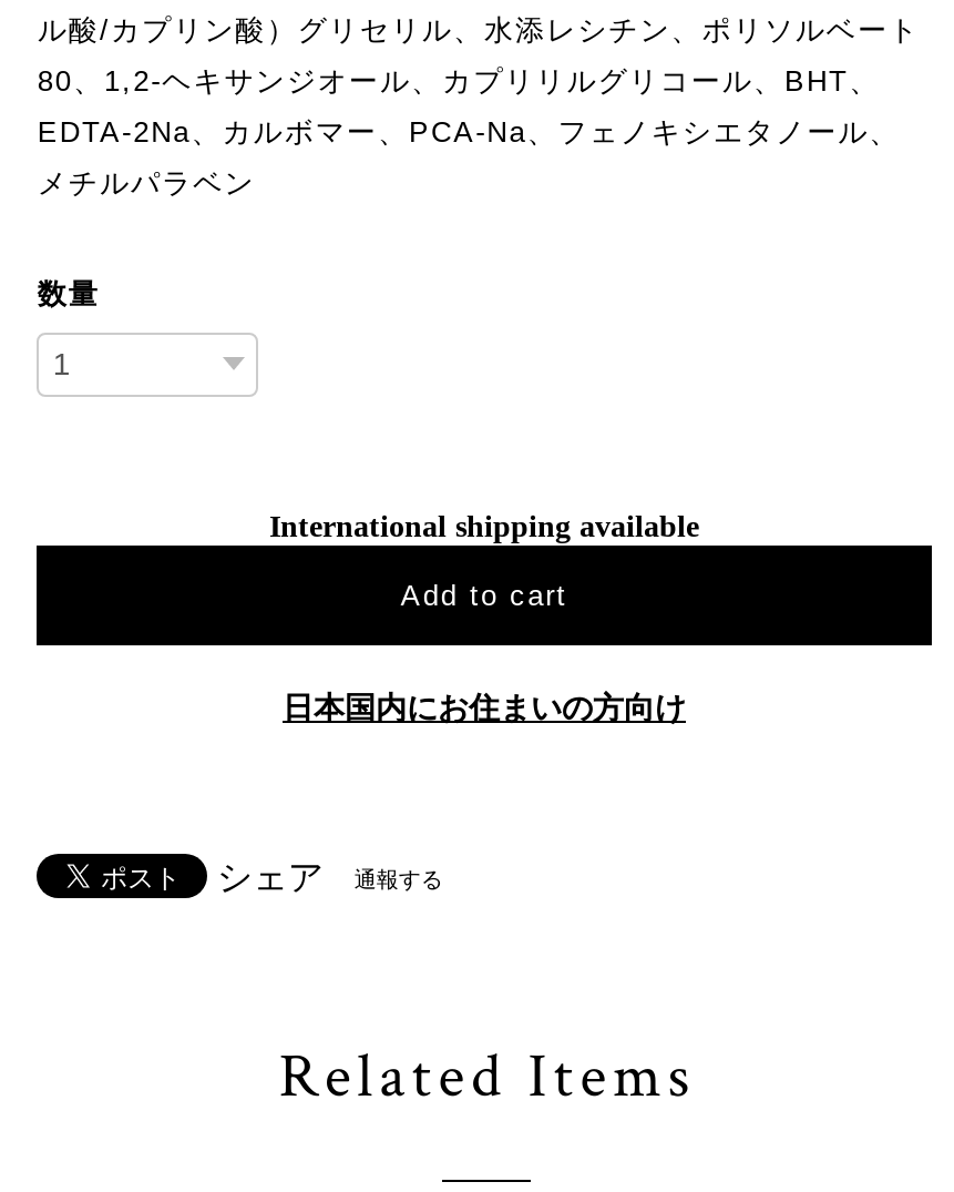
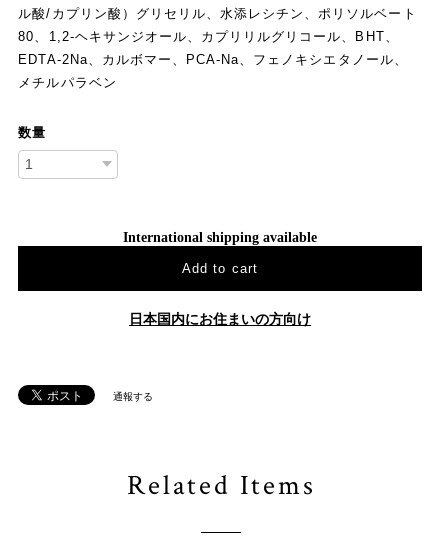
[217,859,323,897] シェア -> none

